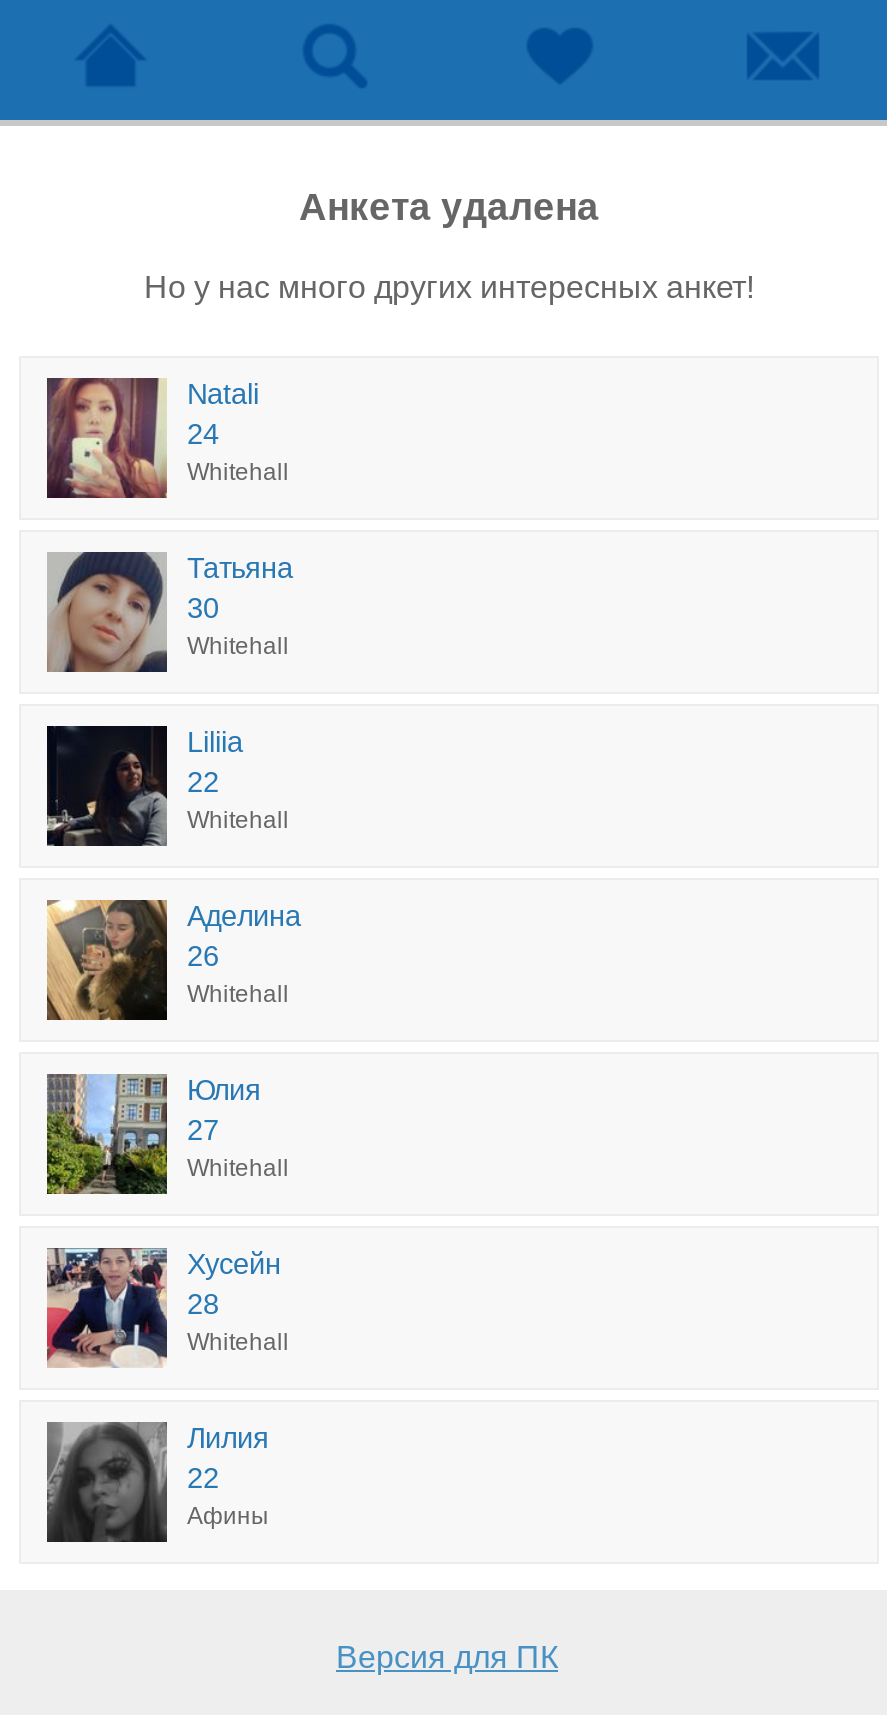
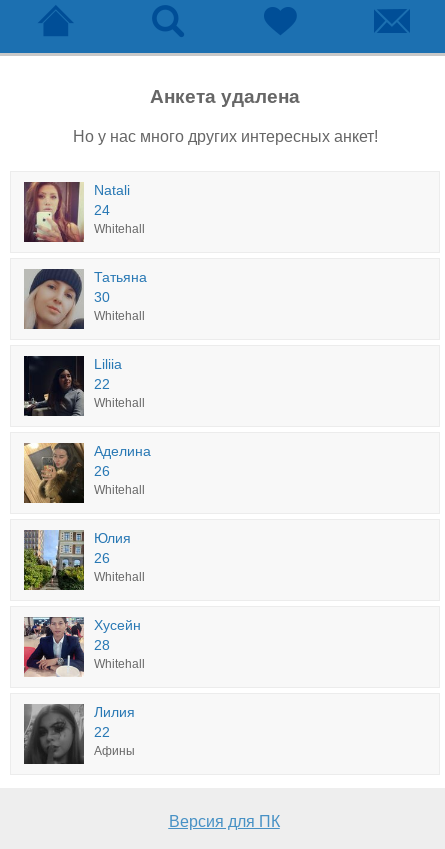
[187,1114,219,1146] 27 -> [94,550,110,566] 26

